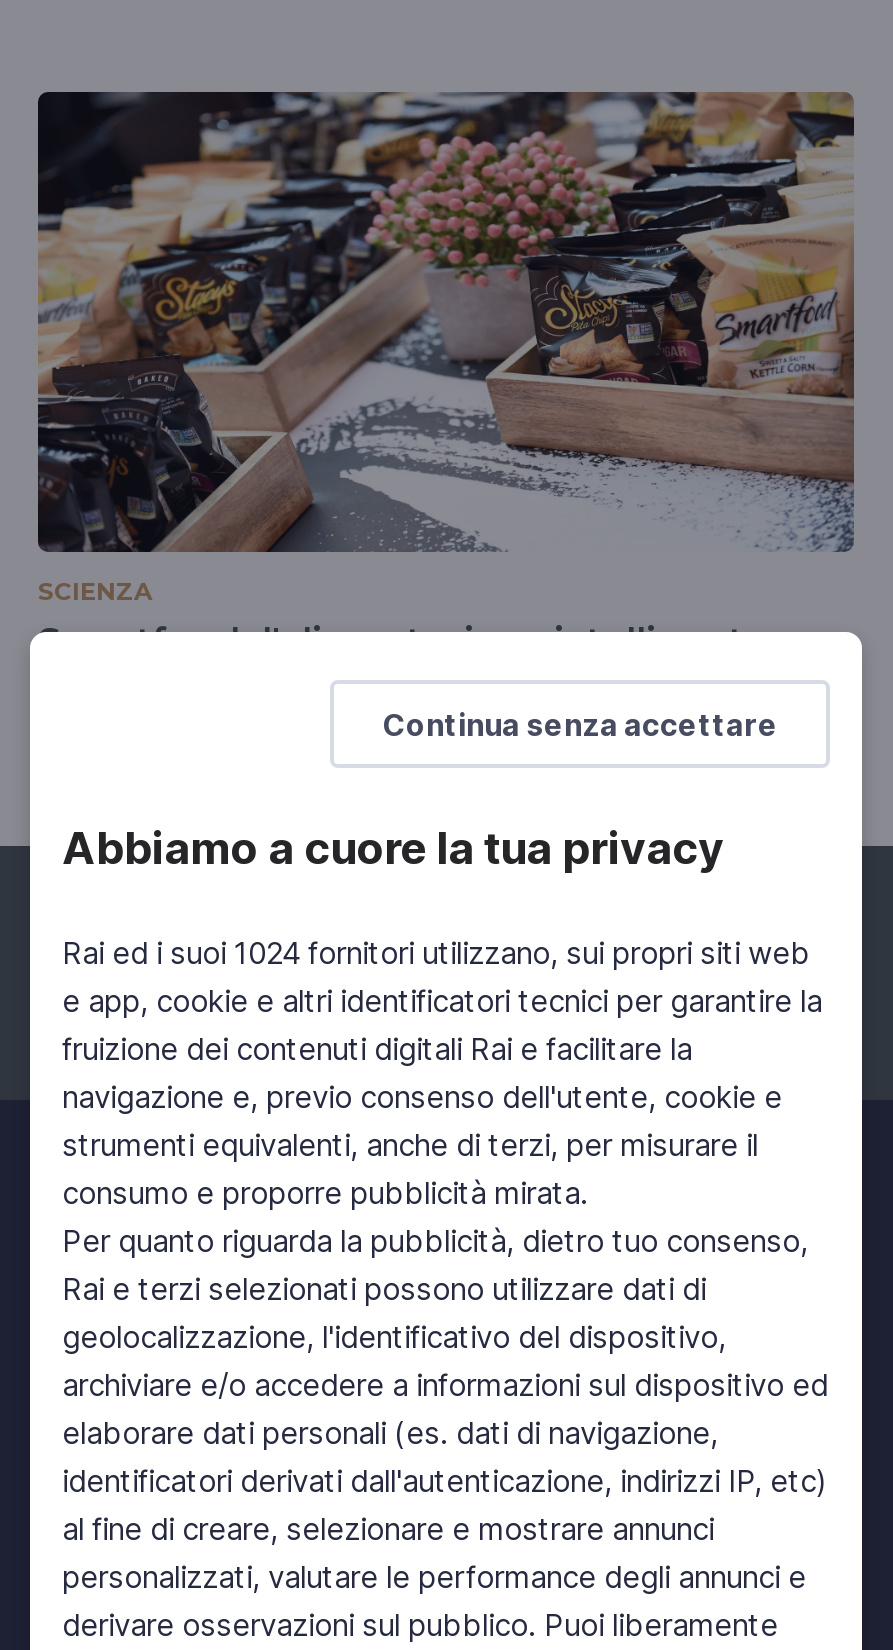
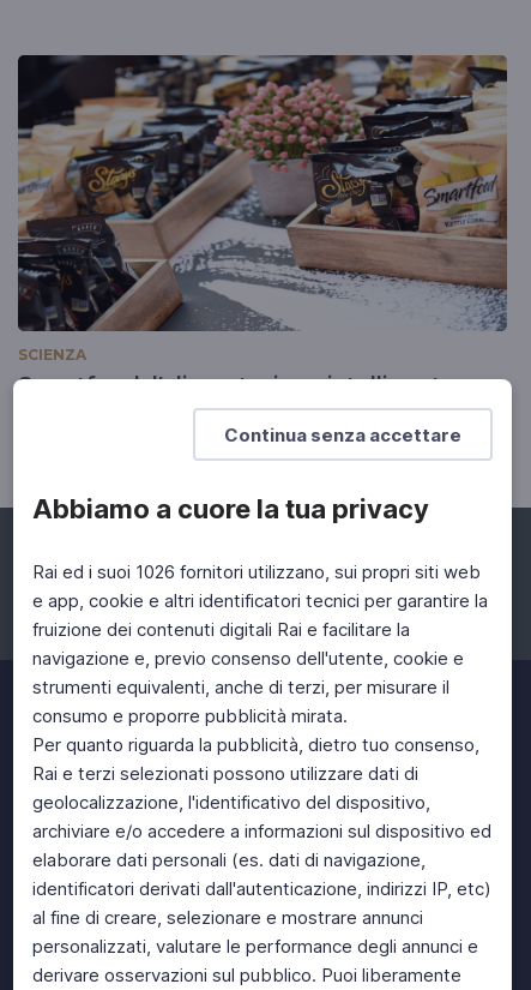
[62,934,810,972] Rai ed i suoi 1024 fornitori utilizzano, sui propri siti web -> [32,560,481,583] Rai ed i suoi 1026 fornitori utilizzano, sui propri siti web

